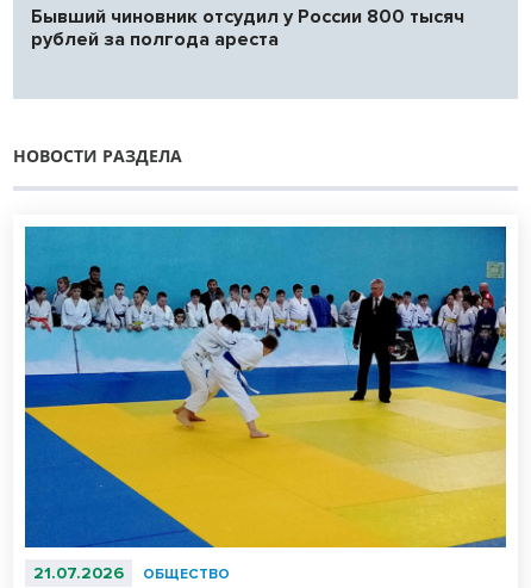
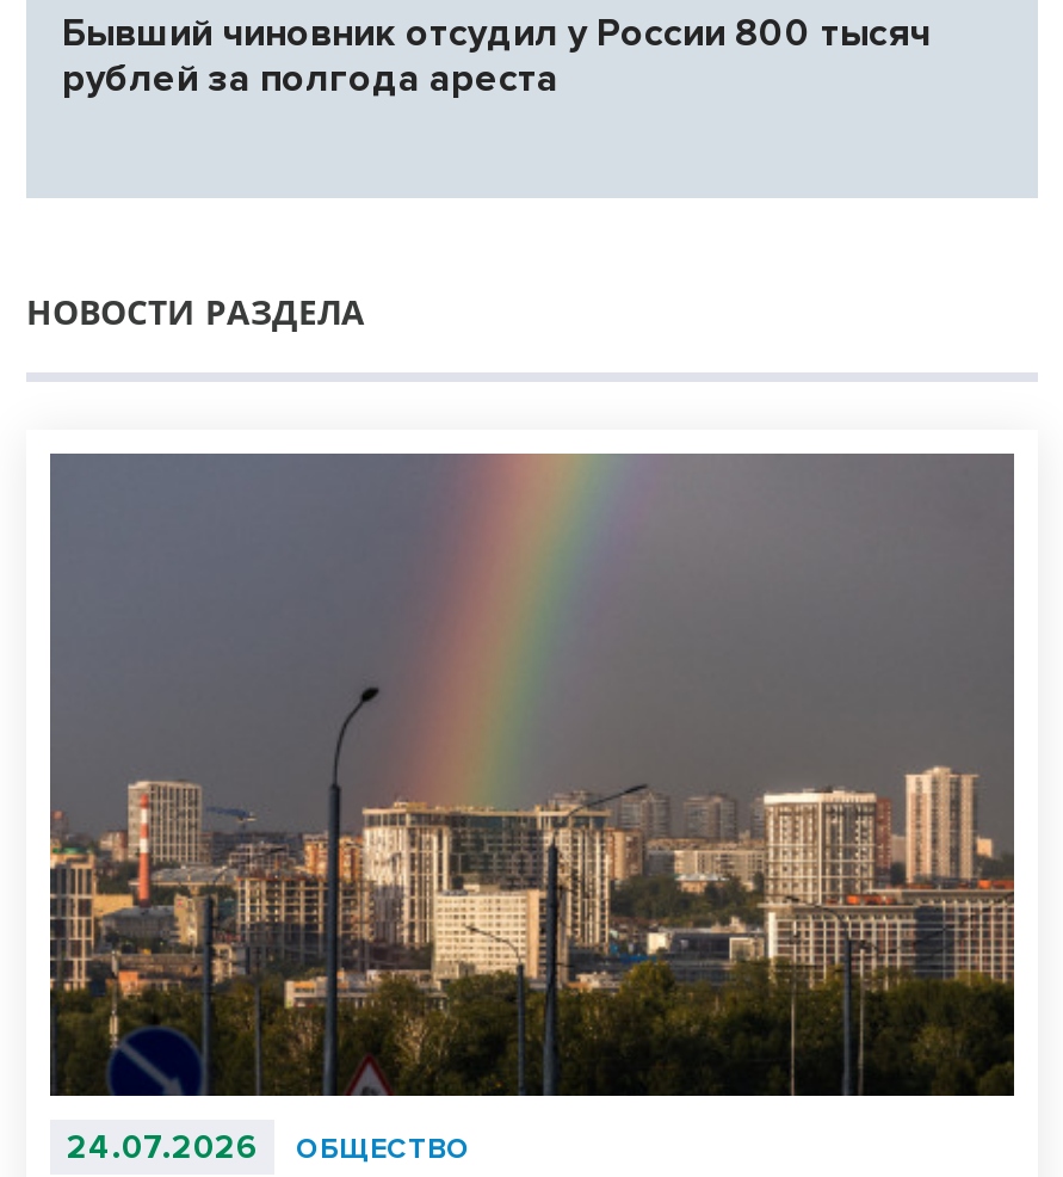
[24,225,507,583] [image] | 21.07.2026 ОБЩЕСТВО -> [48,451,1016,1167] [image] | 24.07.2026 ОБЩЕСТВО

